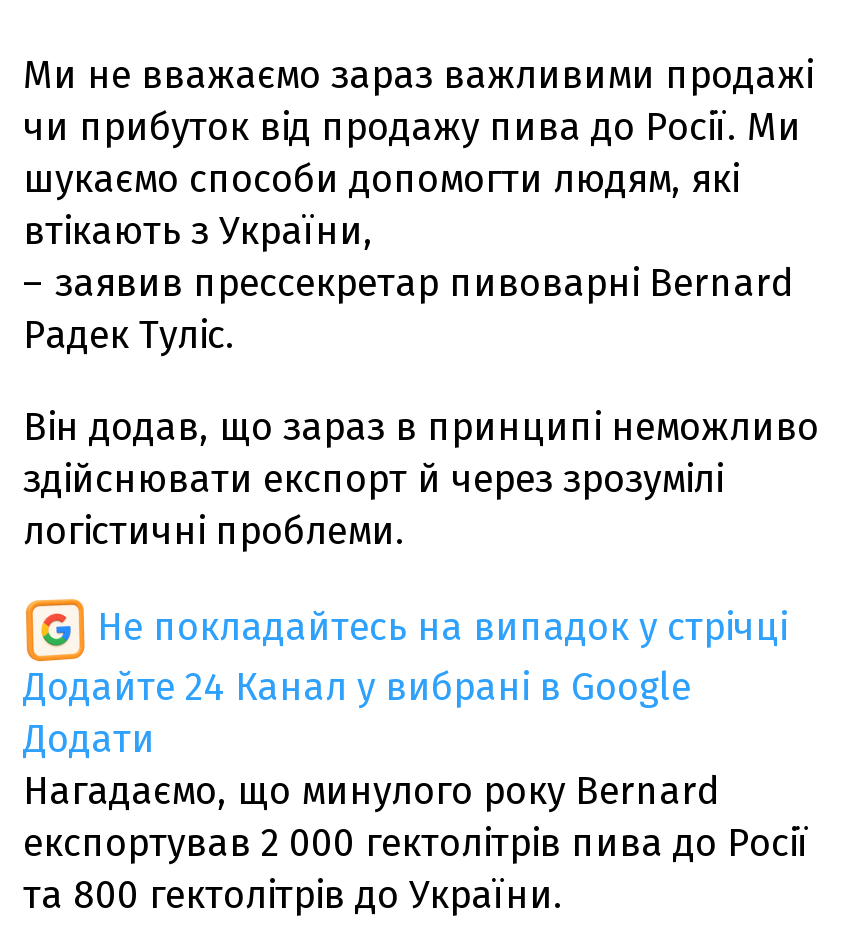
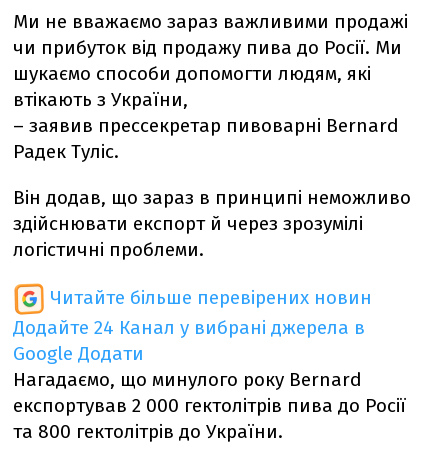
[23,603,787,761] Не покладайтесь на випадок у стрічці | Додайте 24 Канал у вибрані в Google | Додати -> [13,286,372,365] Читайте більше перевірених новин | Додайте 24 Канал у вибрані джерела в | Google Додати

